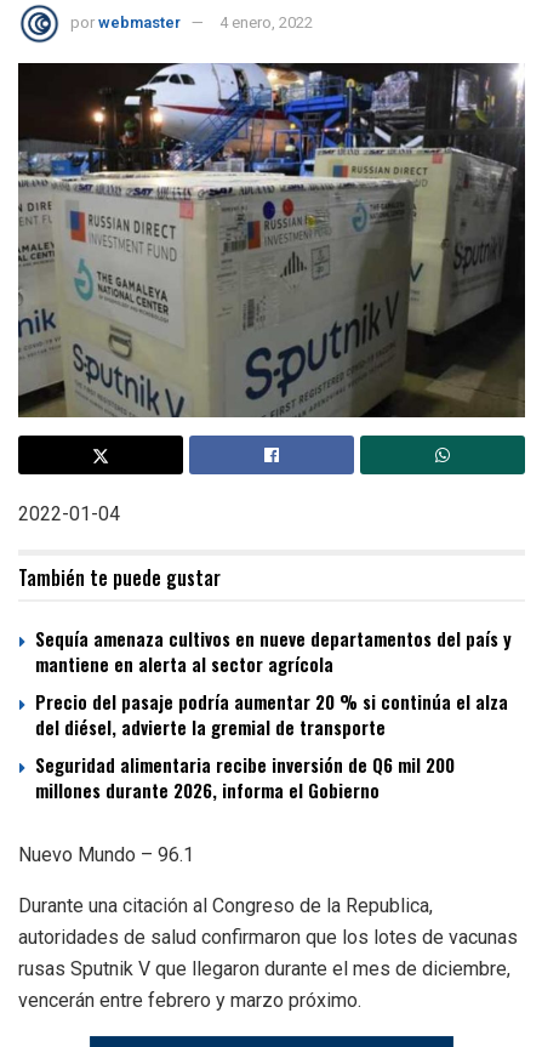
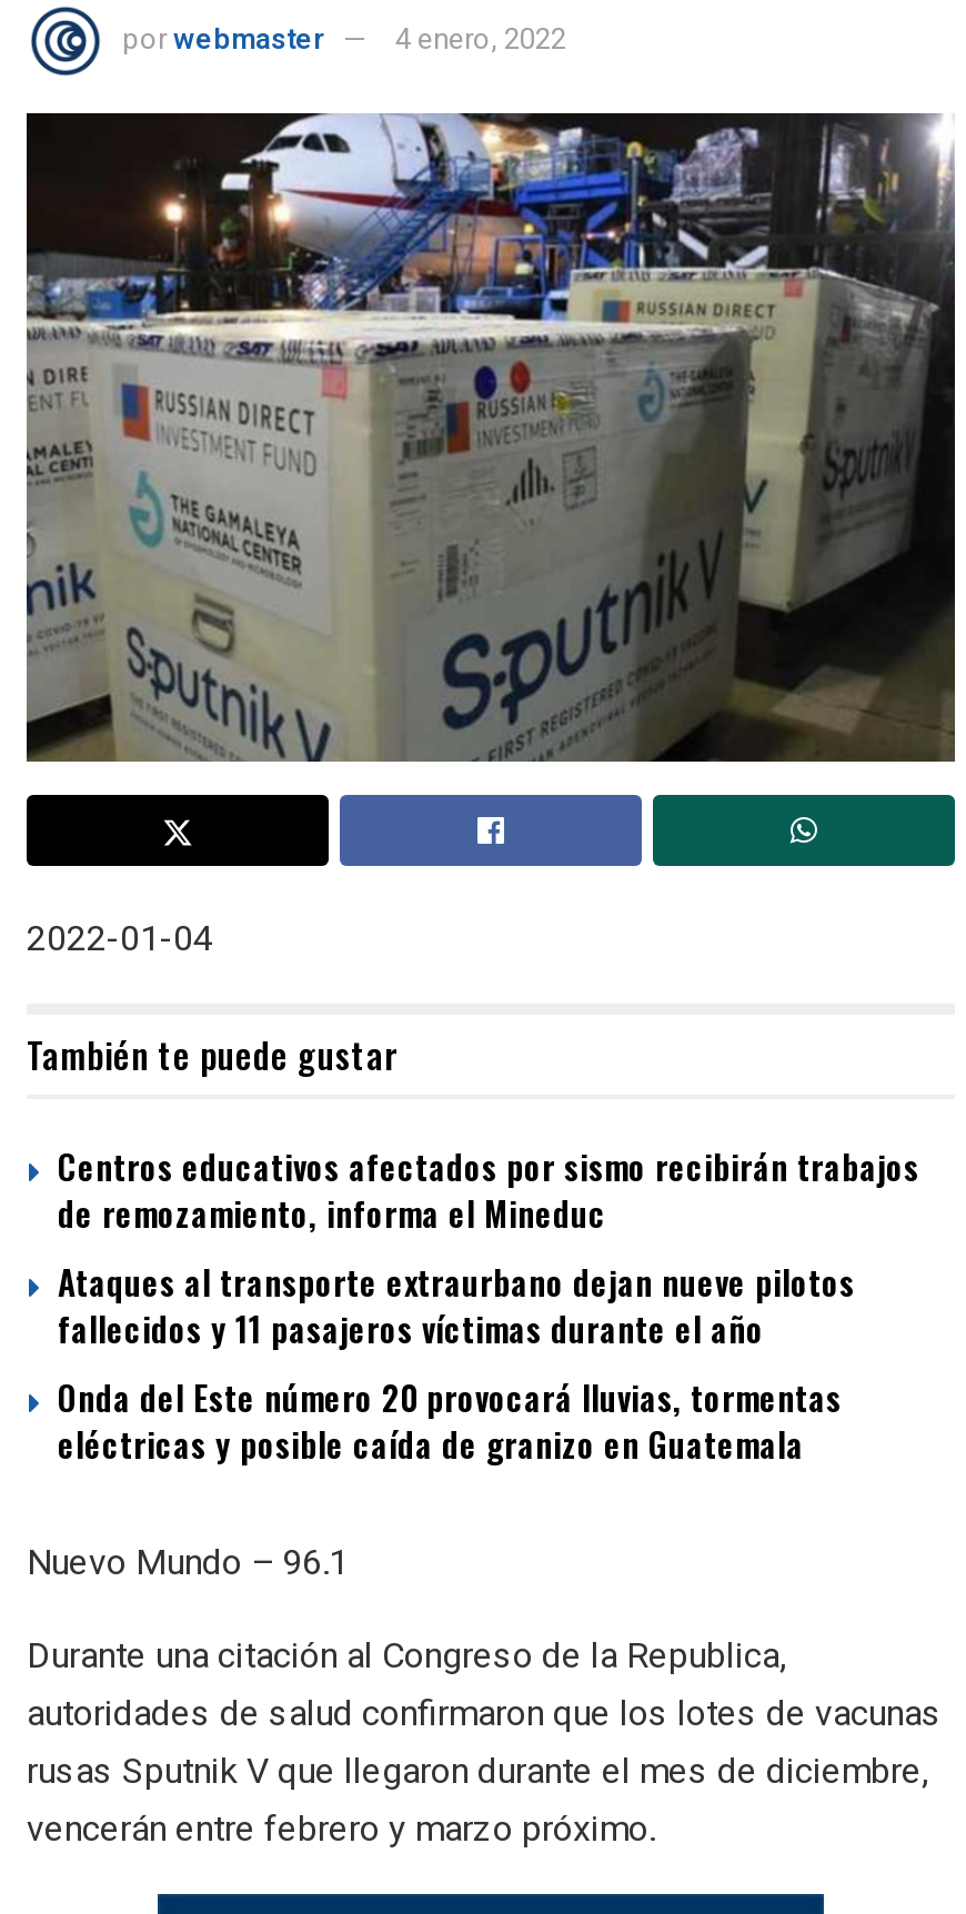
[35,625,512,803] Sequía amenaza cultivos en nueve departamentos del país y | mantiene en alerta al sector agrícola | Precio del pasaje podría aumentar 20 % si continúa el alza | del diésel, advierte la gremial de transporte | Seguridad alimentaria recibe inversión de Q6 mil 200 | millones durante 2026, informa el Gobierno -> [58,1142,919,1468] Centros educativos afectados por sismo recibirán trabajos | de remozamiento, informa el Mineduc | Ataques al transporte extraurbano dejan nueve pilotos | fallecidos y 11 pasajeros víctimas durante el año | Onda del Este número 20 provocará lluvias, tormentas | eléctricas y posible caída de granizo en Guatemala

